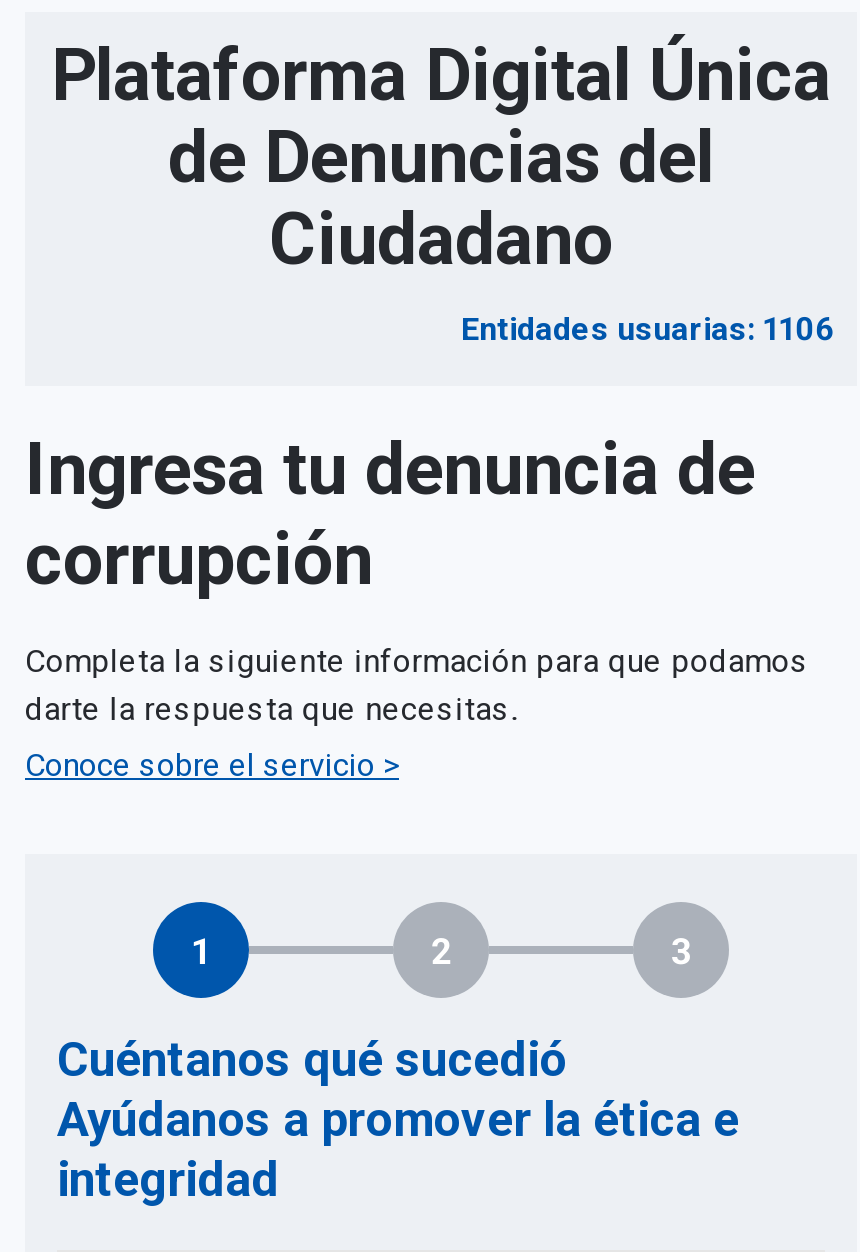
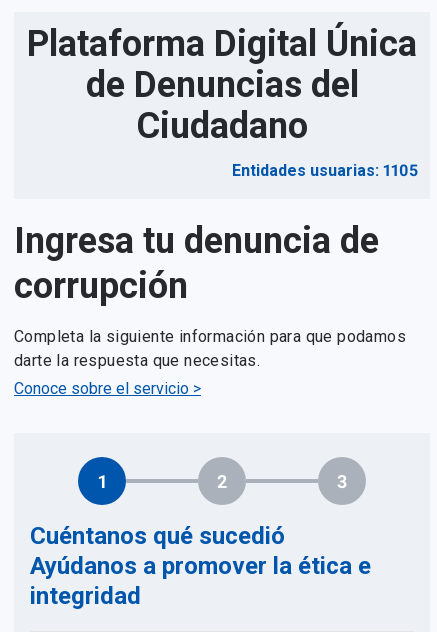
[461,310,833,348] Entidades usuarias: 1106 -> [232,161,418,180] Entidades usuarias: 1105

